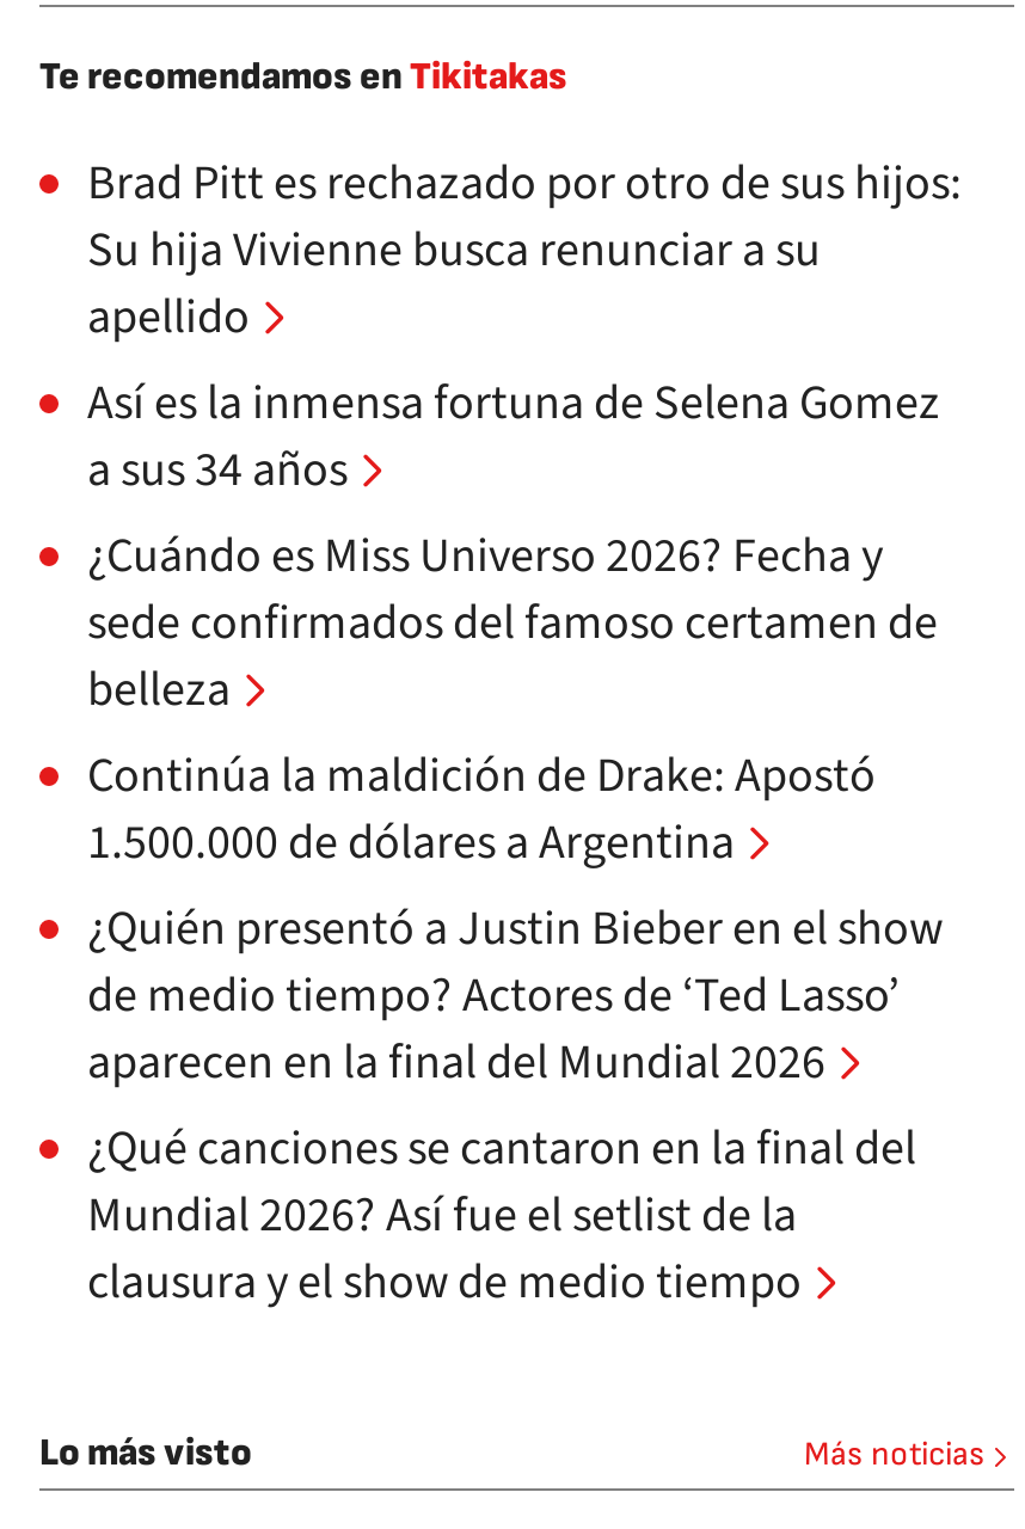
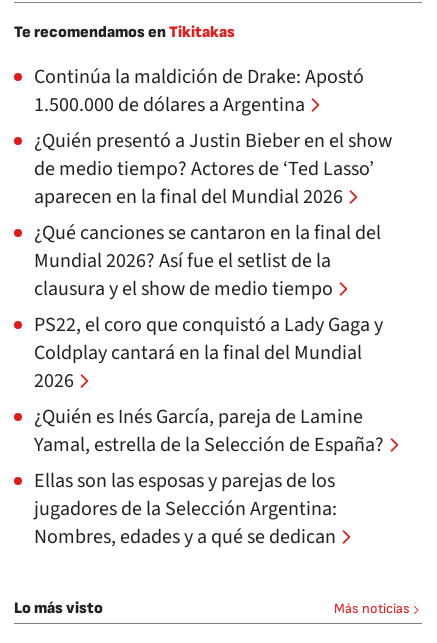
[87,151,962,724] Brad Pitt es rechazado por otro de sus hijos: | Su hija Vivienne busca renunciar a su | apellido | Así es la inmensa fortuna de Selena Gomez | a sus 34 años | ¿Cuándo es Miss Universo 2026? Fecha y | sede confirmados del famoso certamen de | belleza -> none
moved [87,743,943,1316] -> [34,63,392,303]: Continúa la maldición de Drake: Apostó | 1.500.000 de dólares a Argentina | ¿Quién presentó a Justin Bieber en el show | de medio tiempo? Actores de ‘Ted Lasso’ | aparecen en la final del Mundial 2026 | ¿Qué canciones se cantaron en la final del | Mundial 2026? Así fue el setlist de la | clausura y el show de medio tiempo
none -> [34,311,384,551] PS22, el coro que conquistó a Lady Gaga y | Coldplay cantará en la final del Mundial | 2026 | ¿Quién es Inés García, pareja de Lamine | Yamal, estrella de la Selección de España? | Ellas son las esposas y parejas de los | jugadores de la Selección Argentina: | Nombres, edades y a qué se dedican

